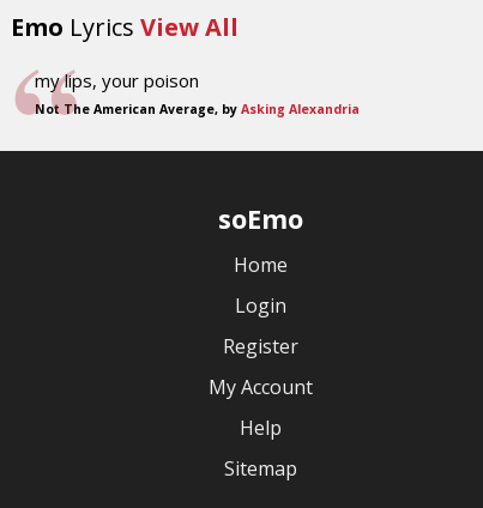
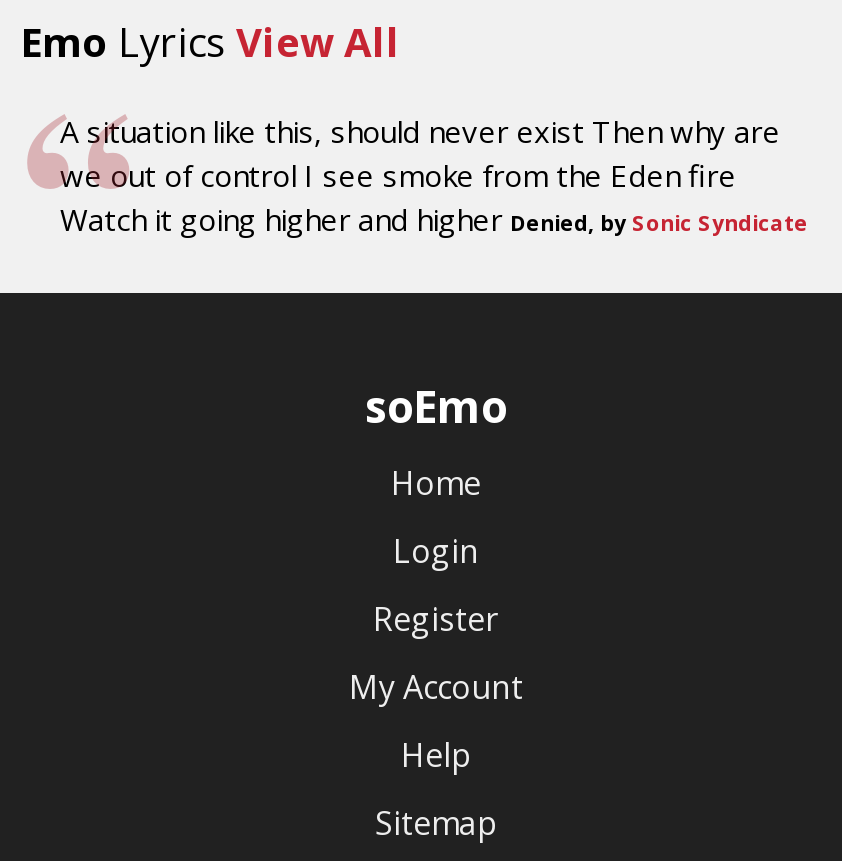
[35,68,360,117] my lips, your poison | Not The American Average, by Asking Alexandria -> [60,111,808,239] A situation like this, should never exist Then why are | we out of control I see smoke from the Eden fire | Watch it going higher and higher Denied, by Sonic Syndicate

